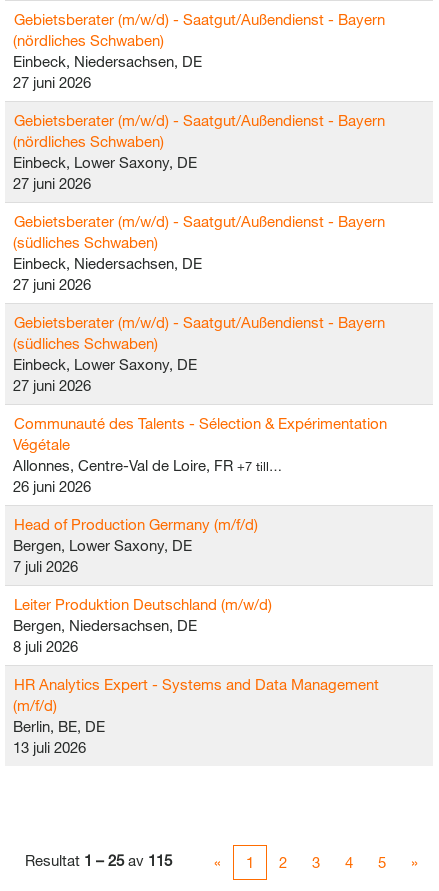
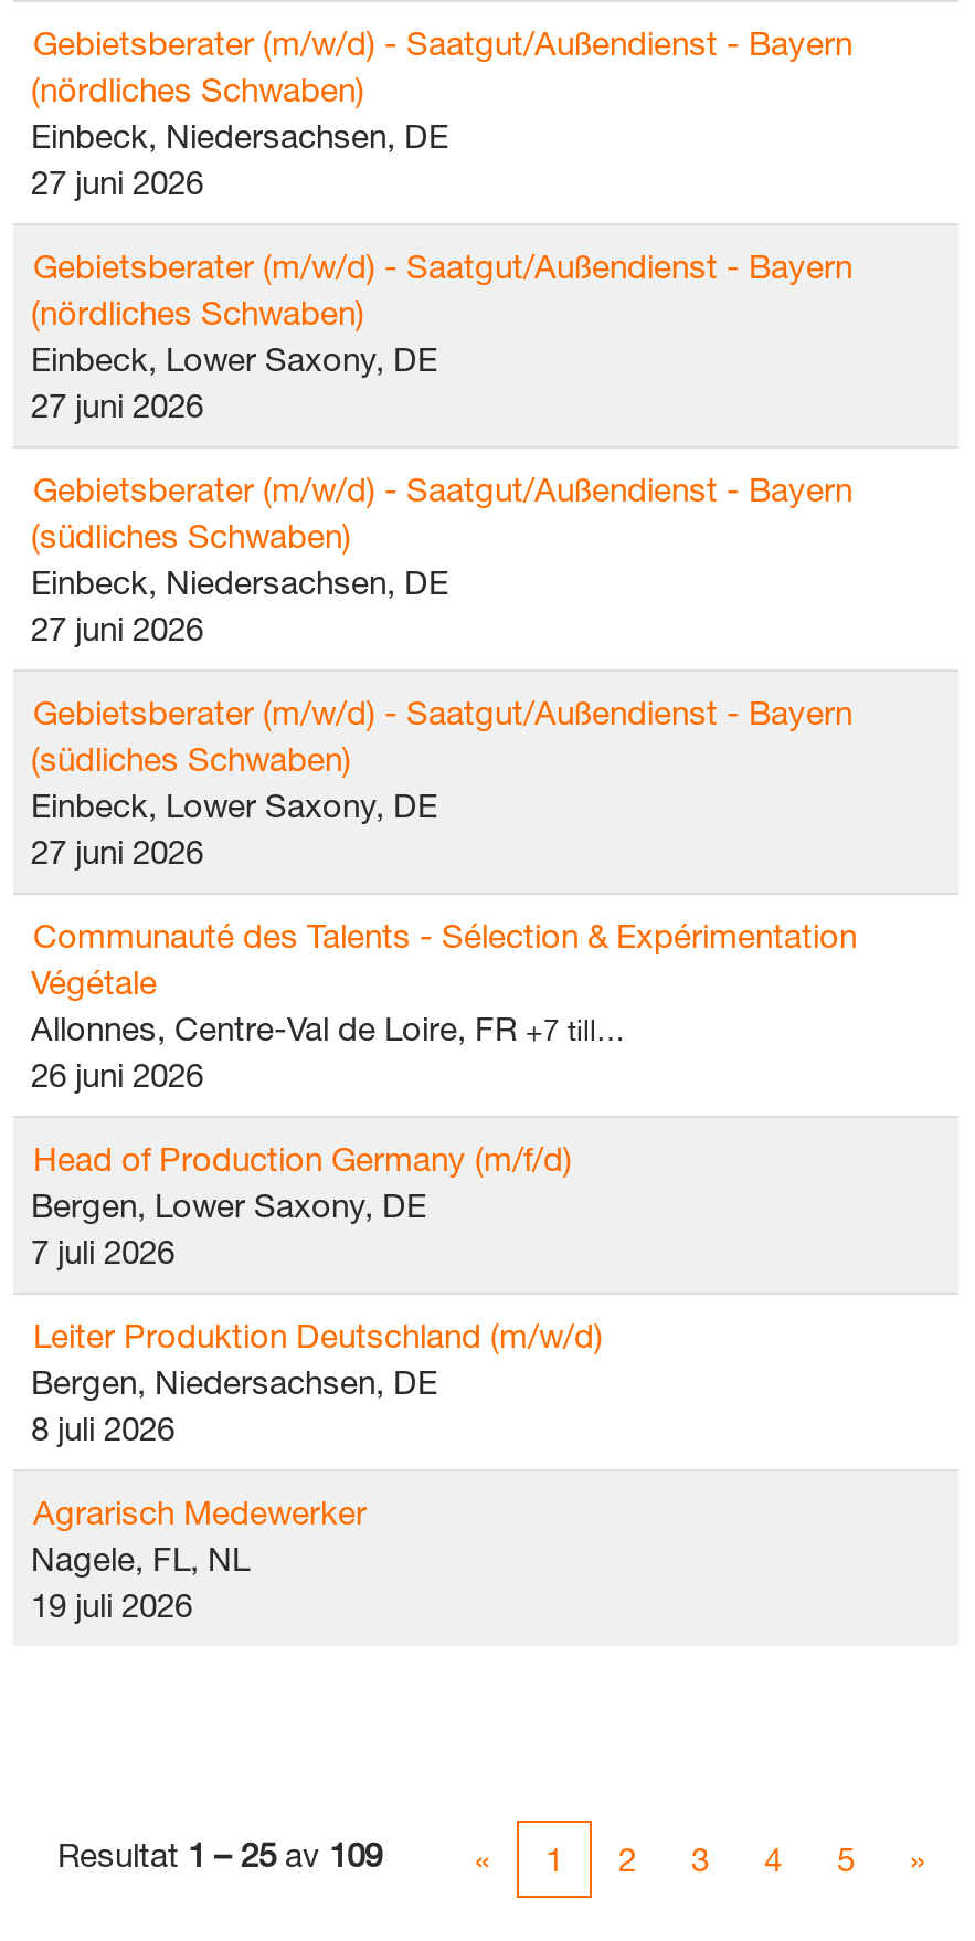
[13,675,379,756] HR Analytics Expert - Systems and Data Management | (m/f/d) | Berlin, BE, DE | 13 juli 2026 -> [31,1491,367,1624] Agrarisch Medewerker | Nagele, FL, NL | 19 juli 2026
[25,851,172,869] Resultat 1 – 25 av 115 -> [57,1834,382,1874] Resultat 1 – 25 av 109

